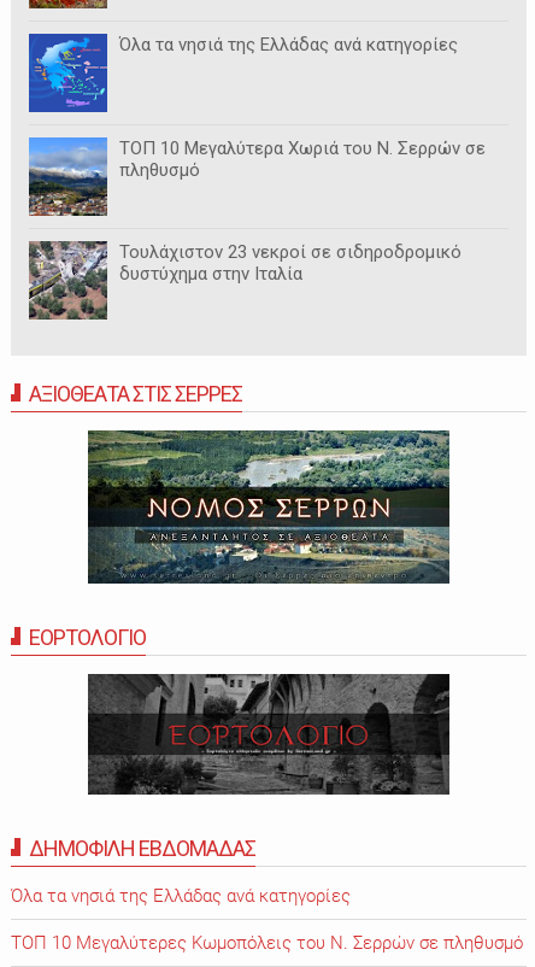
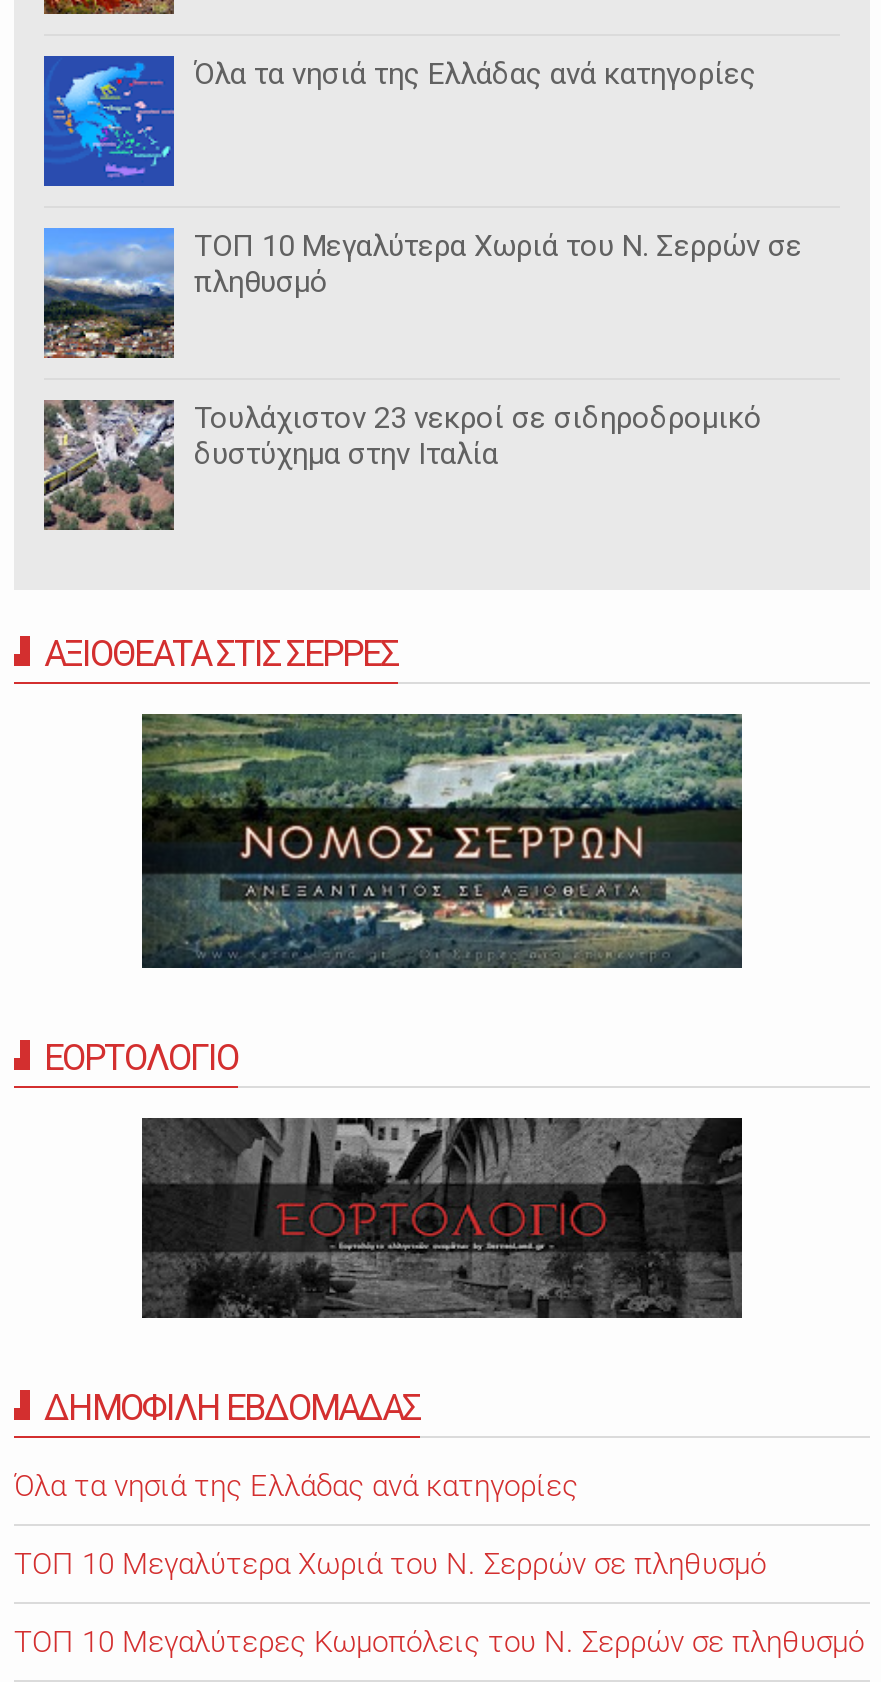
none -> [14,1546,766,1582] ΤΟΠ 10 Μεγαλύτερα Χωριά του Ν. Σερρών σε πληθυσμό

